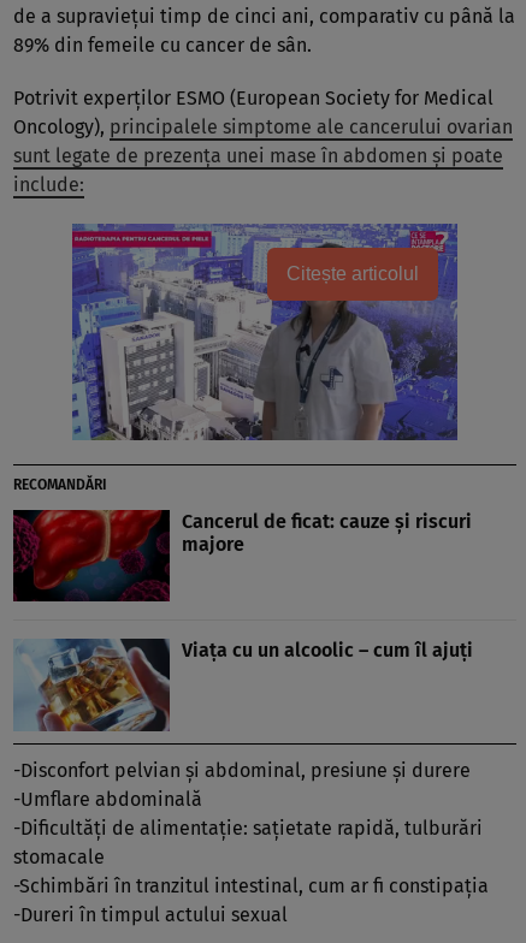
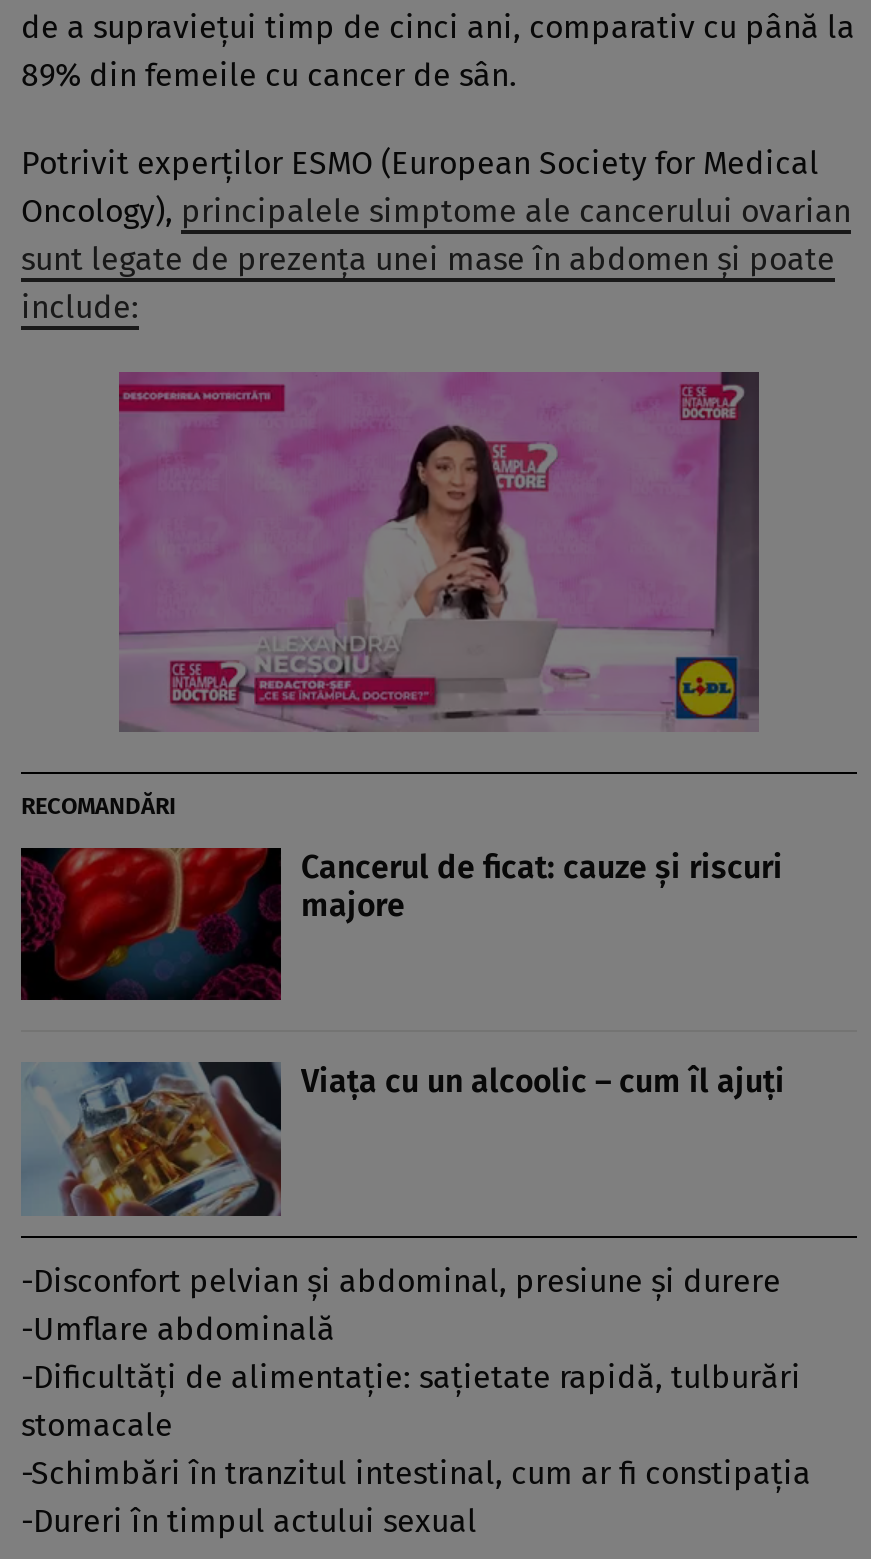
[71,223,459,441] [image] -> [117,370,761,732] [image]
[286,263,419,284] Citește articolul -> none

